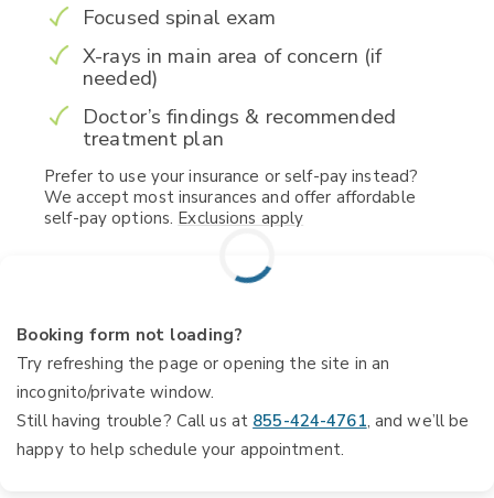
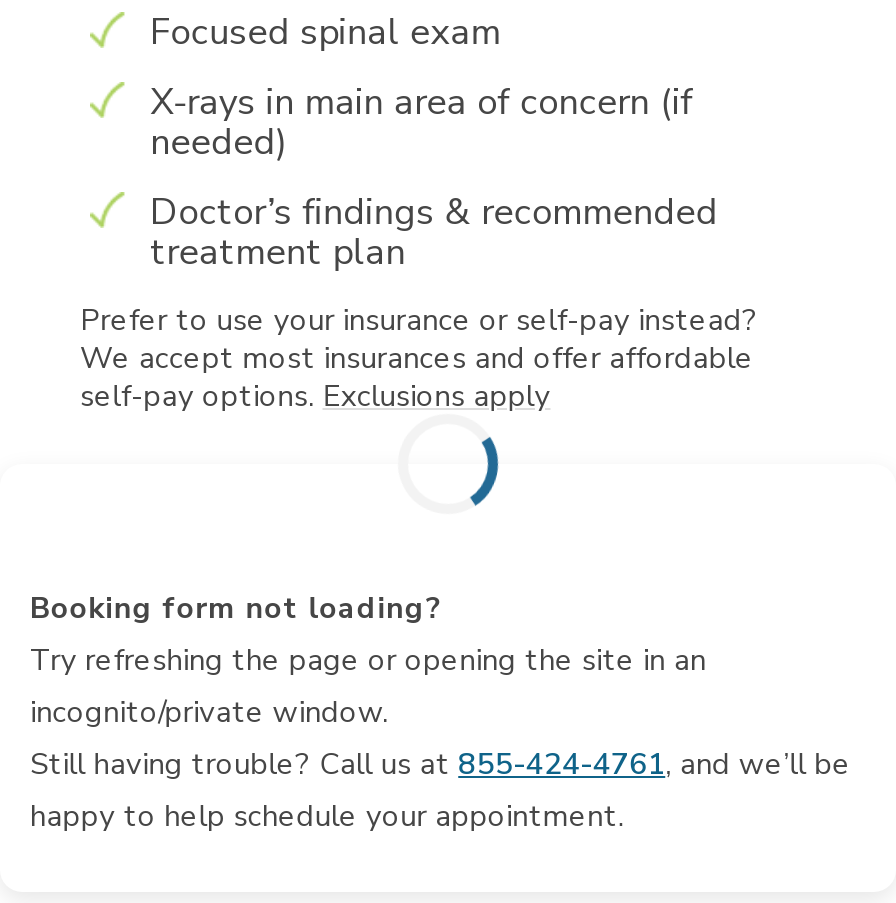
[234,241,275,284] [image] -> [426,436,500,514] [image]

